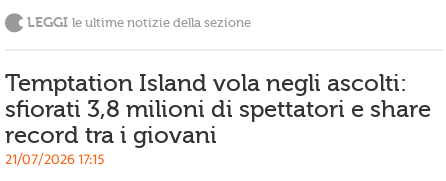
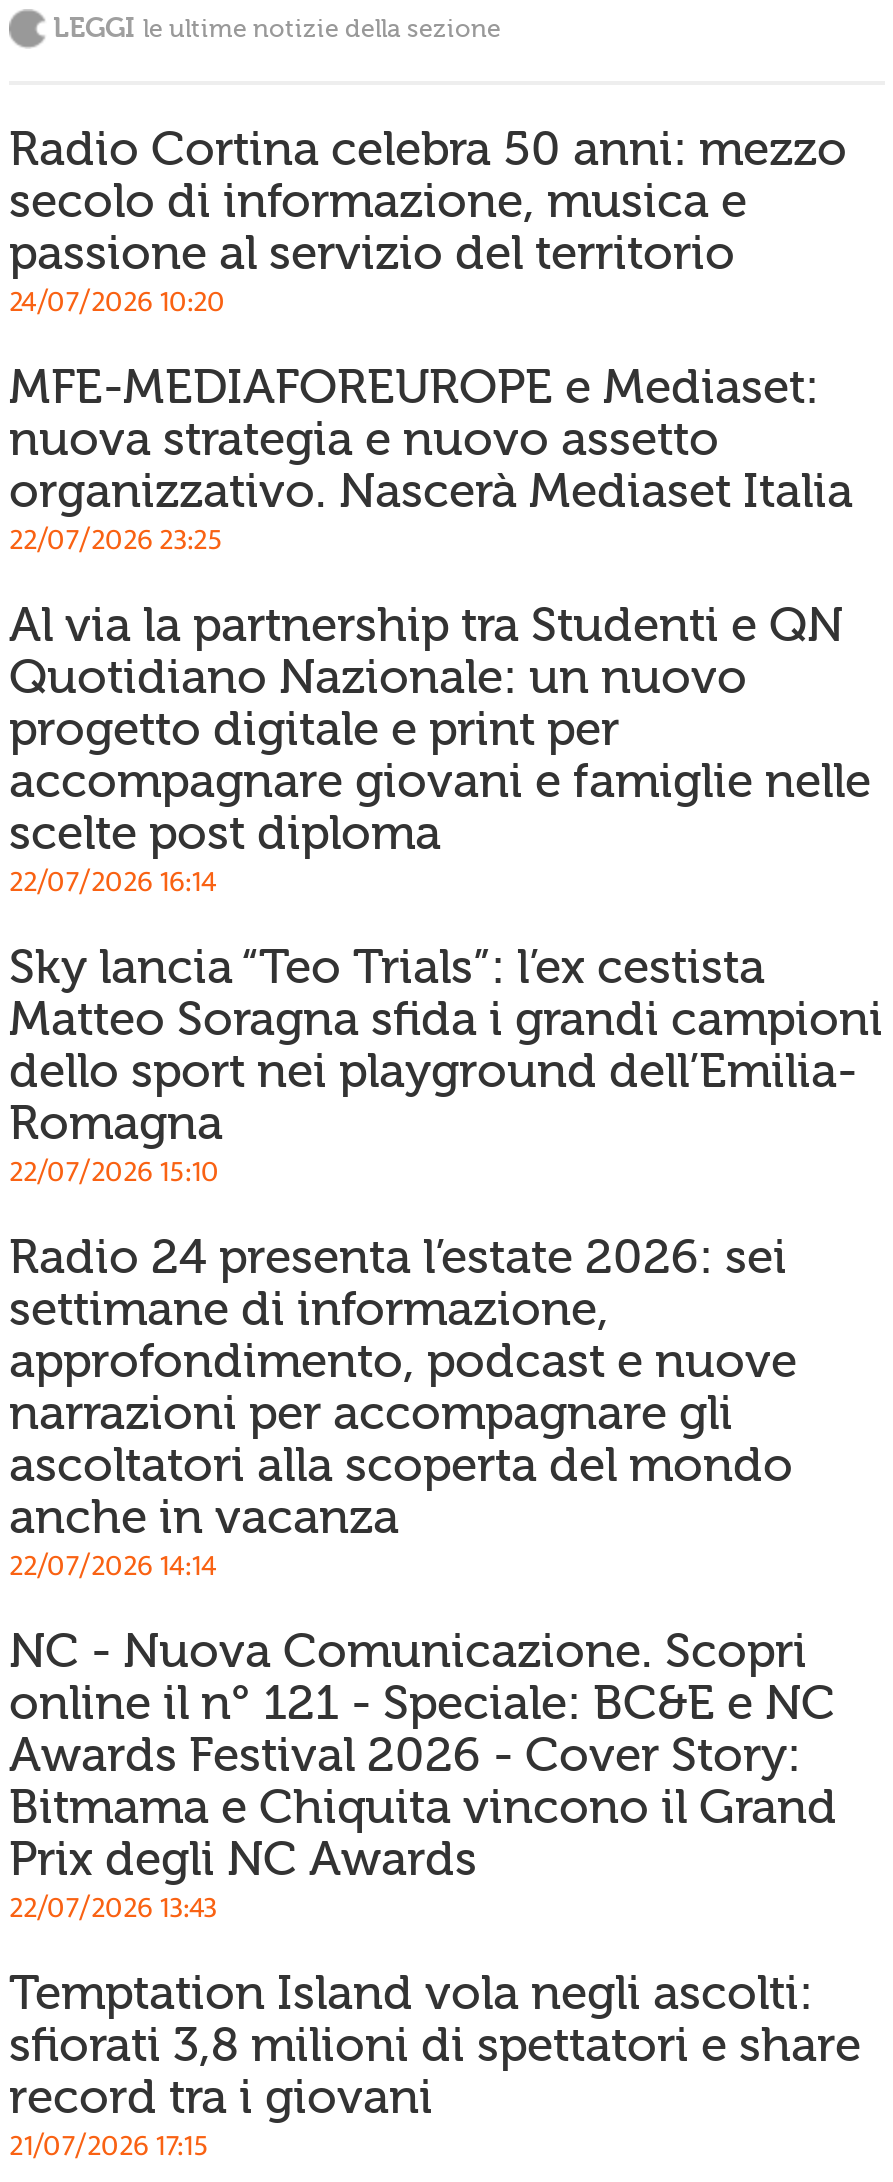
none -> [9,122,883,1932] Radio Cortina celebra 50 anni: mezzo | secolo di informazione, musica e | passione al servizio del territorio | 24/07/2026 10:20 | MFE-MEDIAFOREUROPE e Mediaset: | nuova strategia e nuovo assetto | organizzativo. Nascerà Mediaset Italia | 22/07/2026 23:25 | Al via la partnership tra Studenti e QN | Quotidiano Nazionale: un nuovo | progetto digitale e print per | accompagnare giovani e famiglie nelle | scelte post diploma | 22/07/2026 16:14 | Sky lancia “Teo Trials”: l’ex cestista | Matteo Soragna sfida i grandi campioni | dello sport nei playground dell’Emilia- | Romagna | 22/07/2026 15:10 | Radio 24 presenta l’estate 2026: sei | settimane di informazione, | approfondimento, podcast e nuove | narrazioni per accompagnare gli | ascoltatori alla scoperta del mondo | anche in vacanza | 22/07/2026 14:14 | NC - Nuova Comunicazione. Scopri | online il n° 121 - Speciale: BC&E e NC | Awards Festival 2026 - Cover Story: | Bitmama e Chiquita vincono il Grand | Prix degli NC Awards | 22/07/2026 13:43

